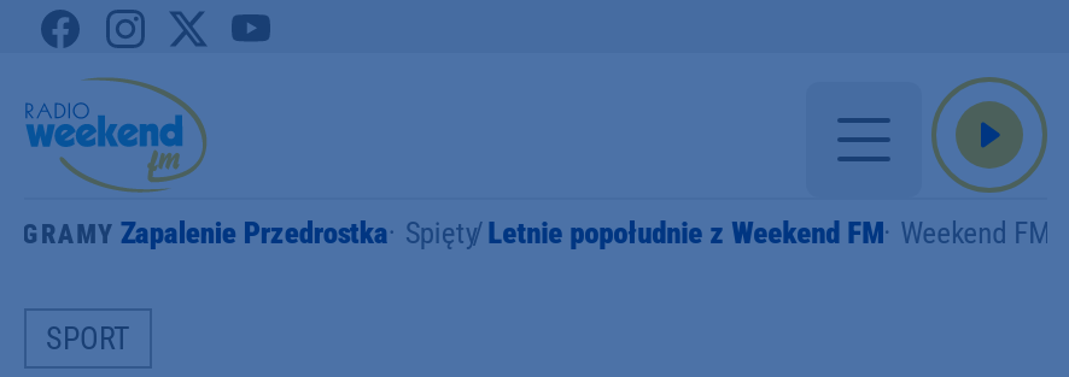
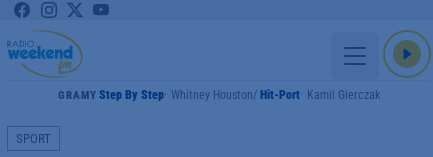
[22,215,1050,251] GRAMY Zapalenie Przedrostka Spięty Letnie popołudnie z Weekend FM Weekend FM -> [58,87,379,102] GRAMY Step By Step Whitney Houston Hit-Port Kamil Gierczak

